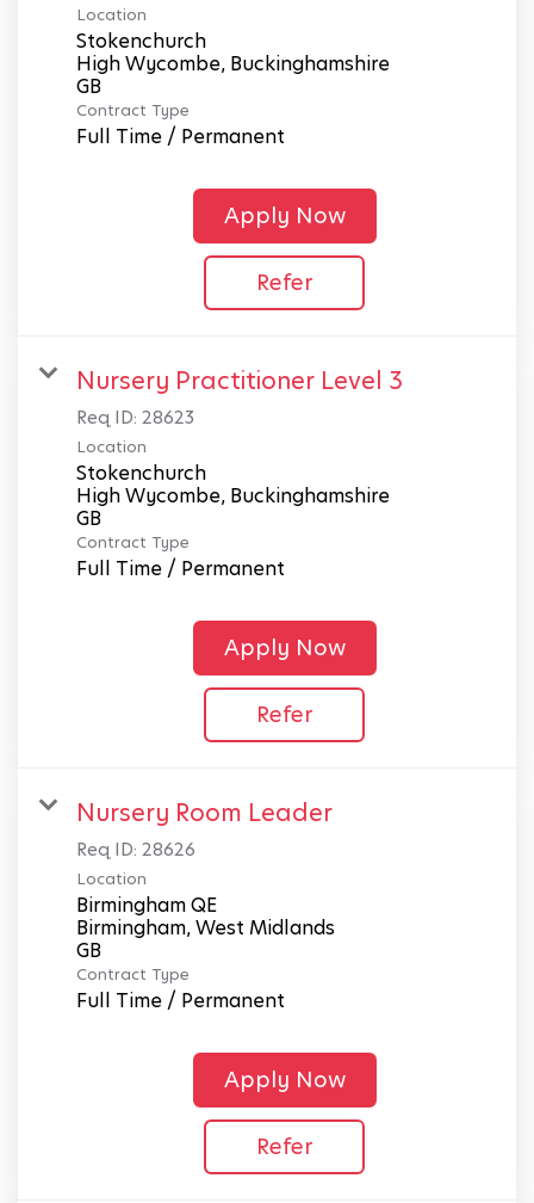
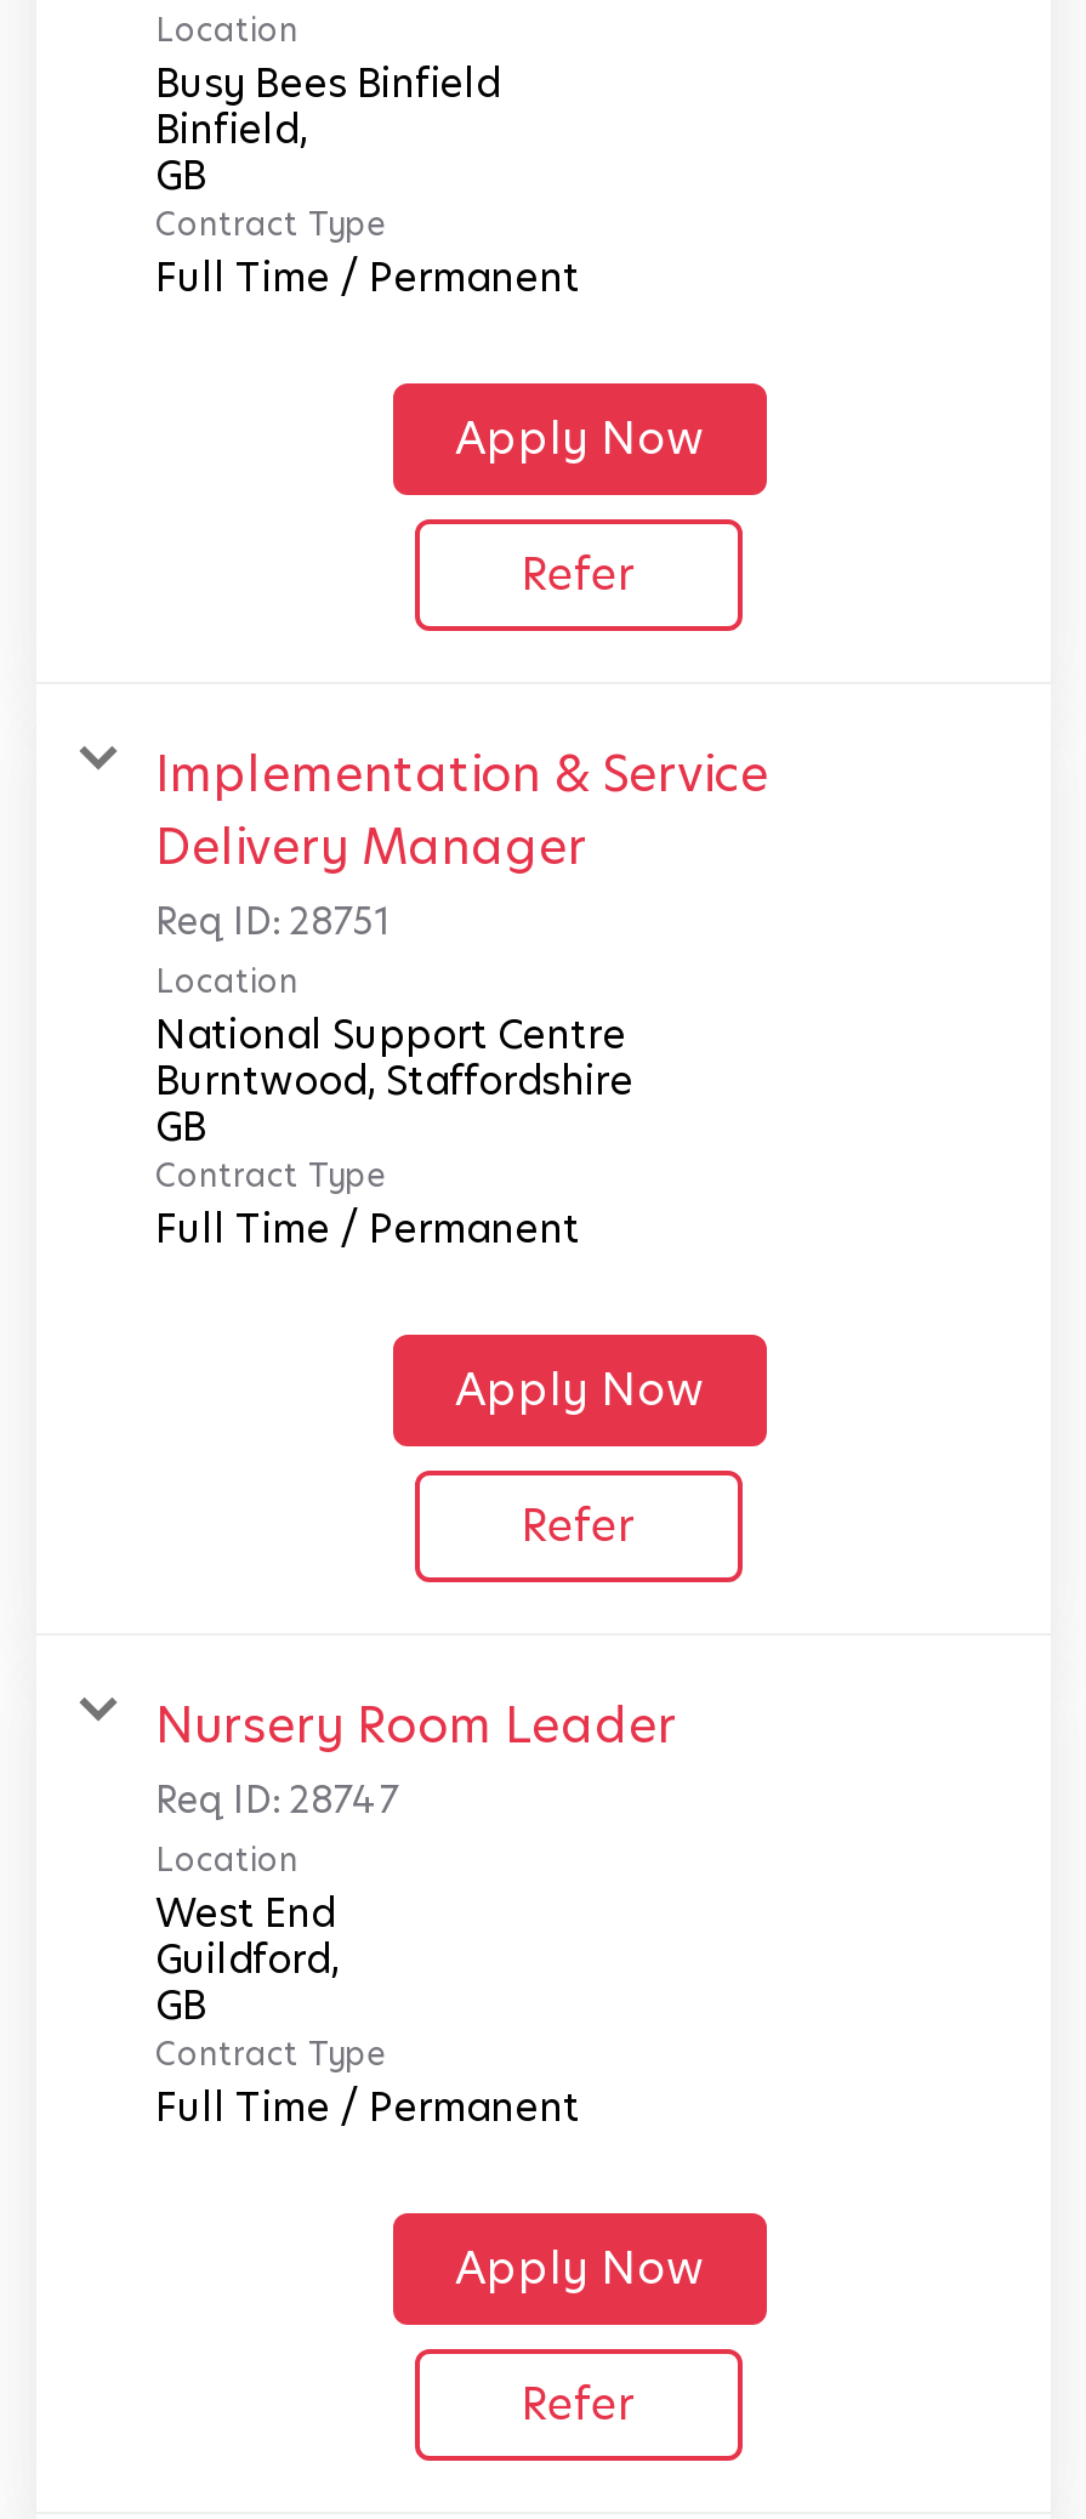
[76,27,395,77] Stokenchurch | High Wycombe, Buckinghamshire -> [155,55,500,157] Busy Bees Binfield | Binfield,
[76,364,403,429] Nursery Practitioner Level 3 | Req ID: 28623 -> [155,739,769,946] Implementation & Service | Delivery Manager | Req ID: 28751
[76,459,395,509] Stokenchurch | High Wycombe, Buckinghamshire -> [155,1006,633,1108] National Support Centre | Burntwood, Staffordshire
[76,836,195,861] Req ID: 28626 -> [155,1773,398,1824] Req ID: 28747
[76,891,335,941] Birmingham QE | Birmingham, West Midlands -> [155,1885,340,1987] West End | Guildford,

